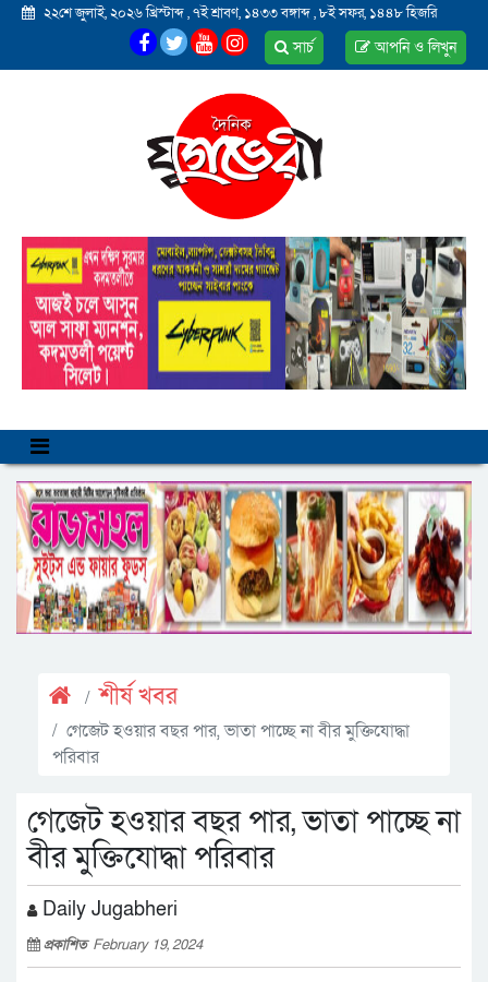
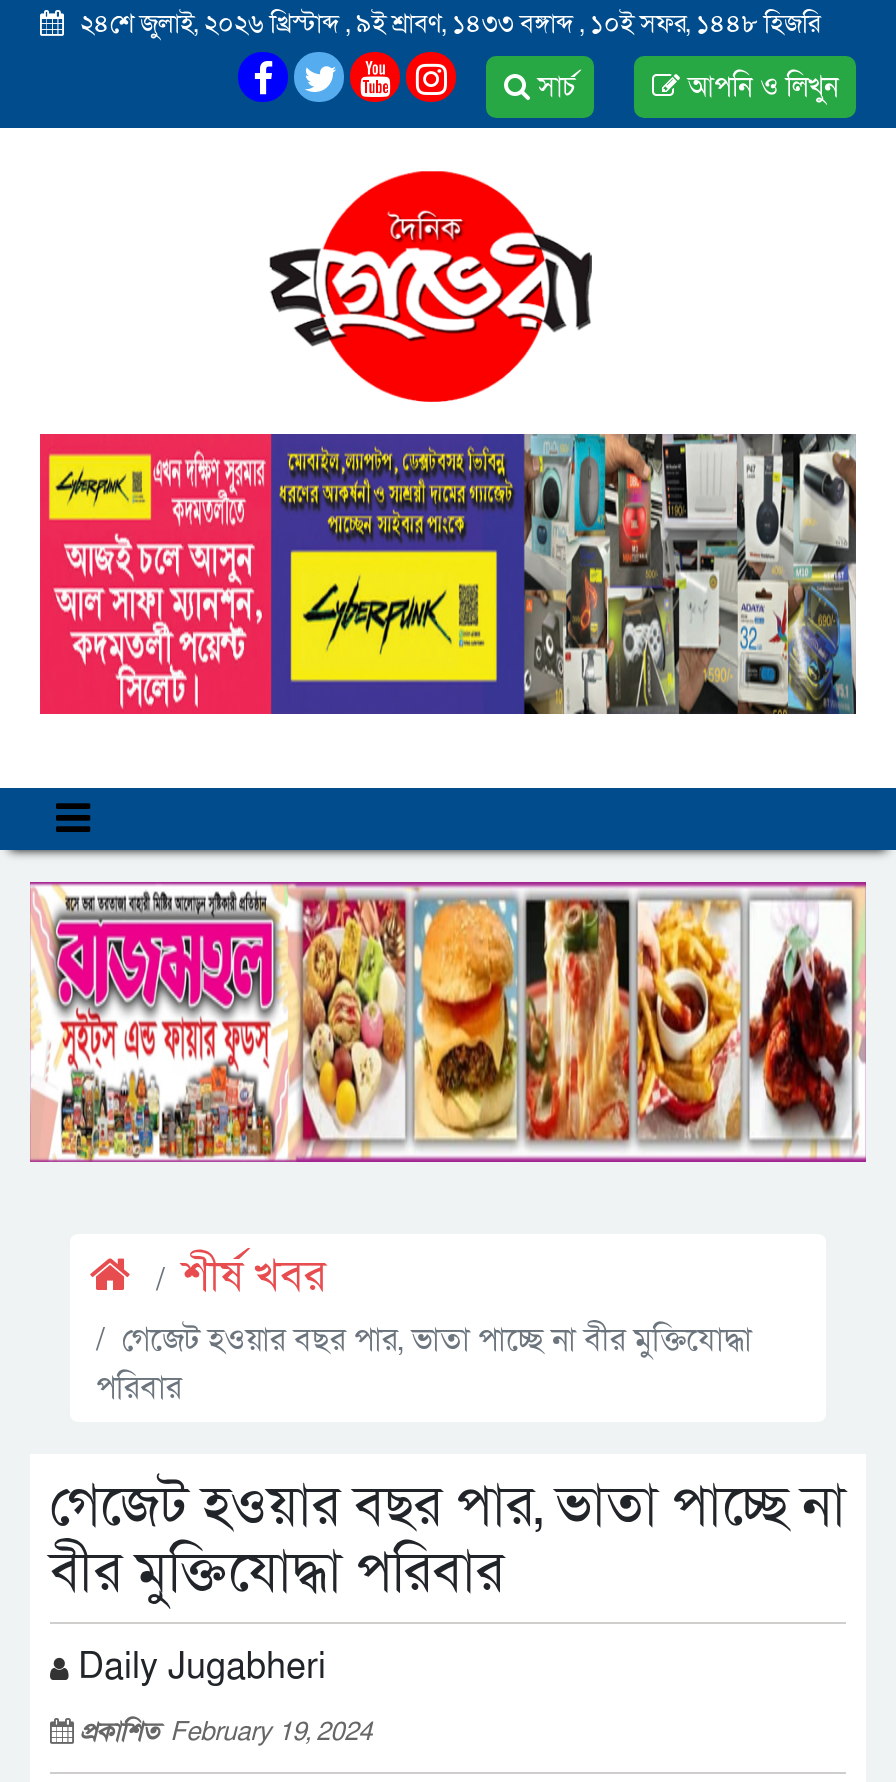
[44,3,437,23] ২২শে জুলাই, ২০২৬ খ্রিস্টাব্দ, ৭ই শ্রাবণ, ১৪৩৩ বঙ্গাব্দ, ৮ই সফর, ১৪৪৮ হিজরি -> [80,6,820,42] ২৪শে জুলাই, ২০২৬ খ্রিস্টাব্দ, ৯ই শ্রাবণ, ১৪৩৩ বঙ্গাব্দ, ১০ই সফর, ১৪৪৮ হিজরি

